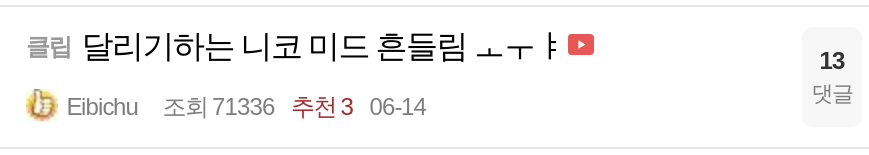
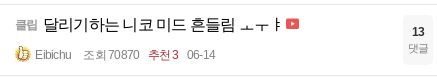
[66,93,426,121] Eibichu 조회 71336 추천 3 06-14 -> [35,48,215,62] Eibichu 조회 70870 추천 3 06-14

